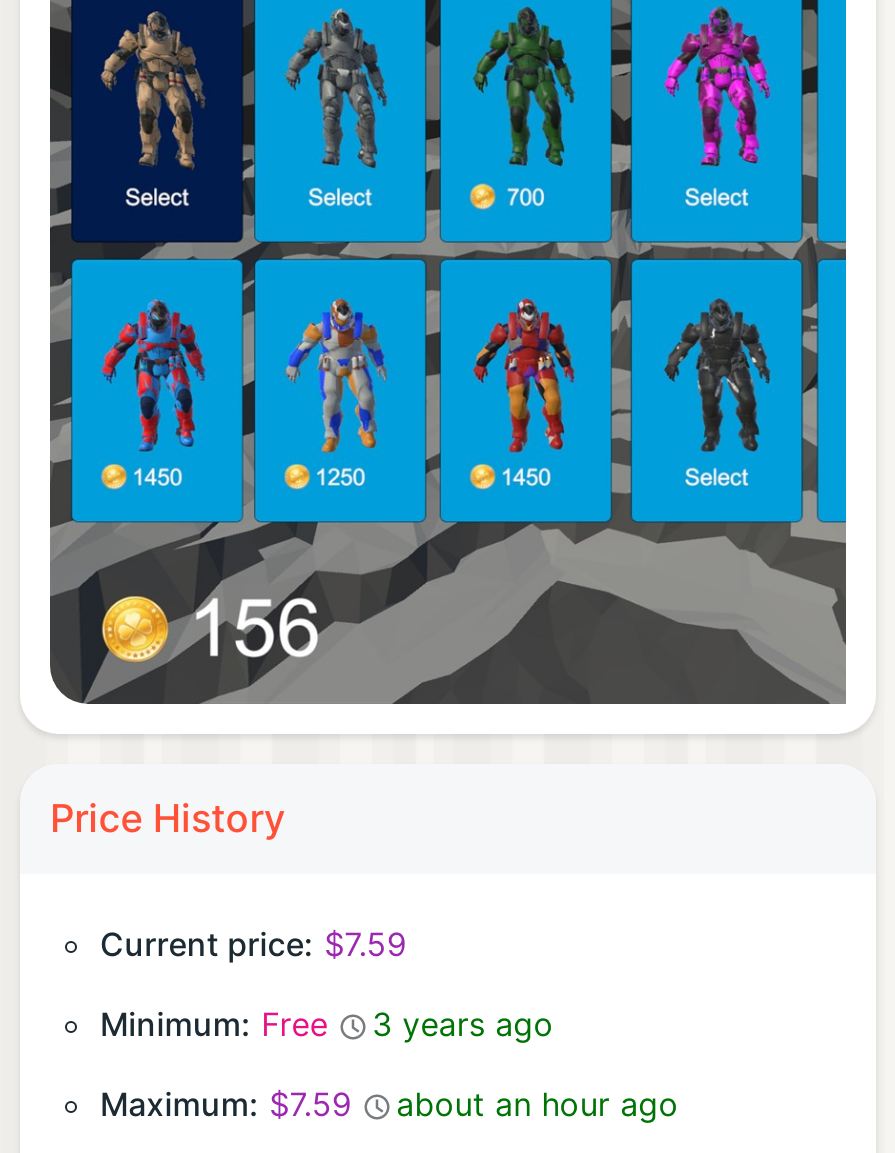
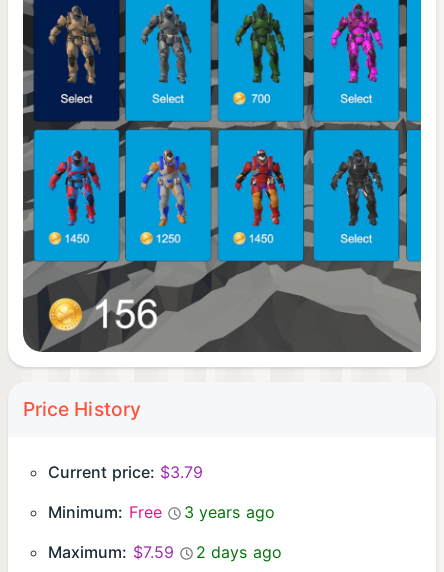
[124,924,407,964] Current price: $7.59 -> [60,462,203,482] Current price: $3.79
[396,1084,679,1124] about an hour ago -> [196,542,282,562] 2 days ago

